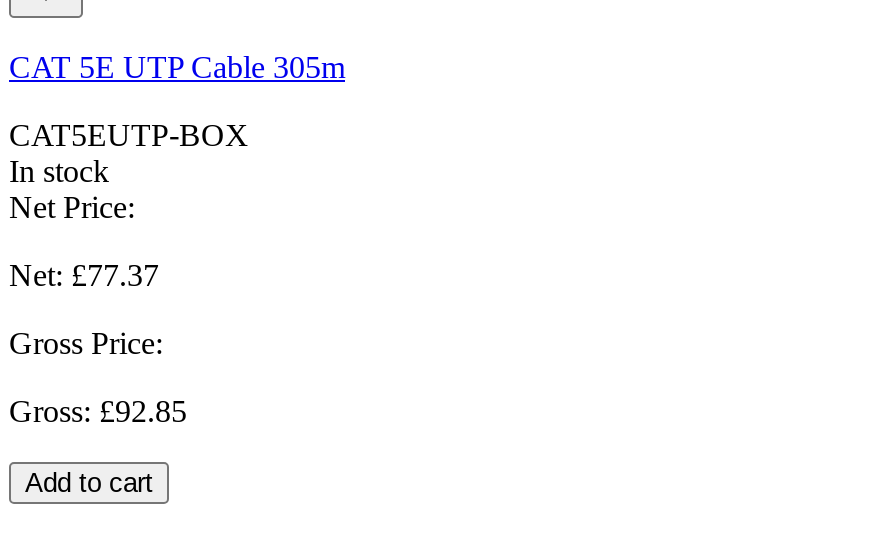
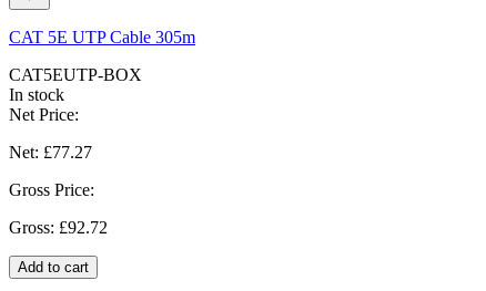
[9,258,159,292] Net: £77.37 -> [9,143,92,161] Net: £77.27
[9,394,187,428] Gross: £92.85 -> [9,218,108,237] Gross: £92.72

